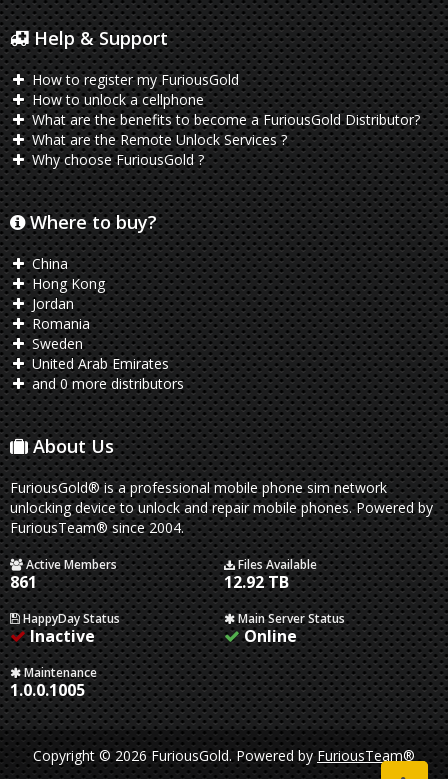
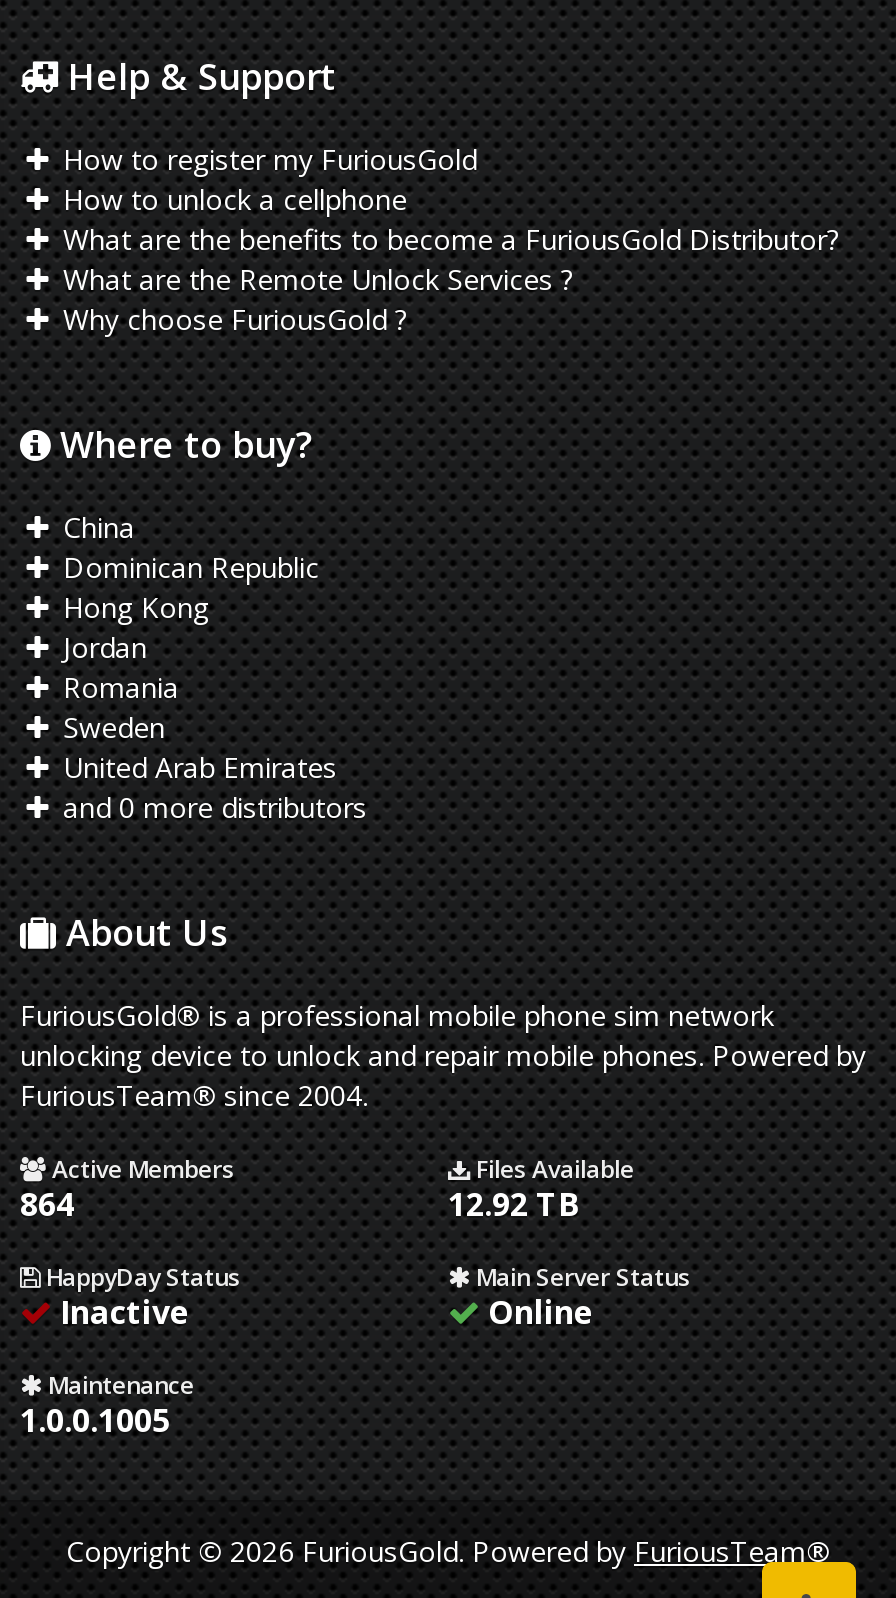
none -> [55,549,319,587] Dominican Republic
[10,571,37,593] 861 -> [20,1183,74,1227] 864

